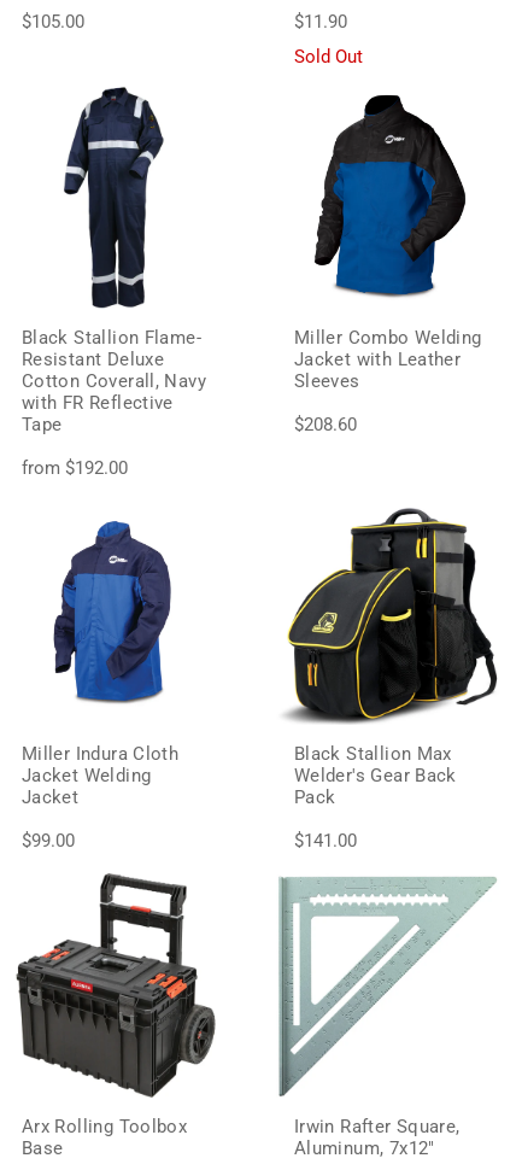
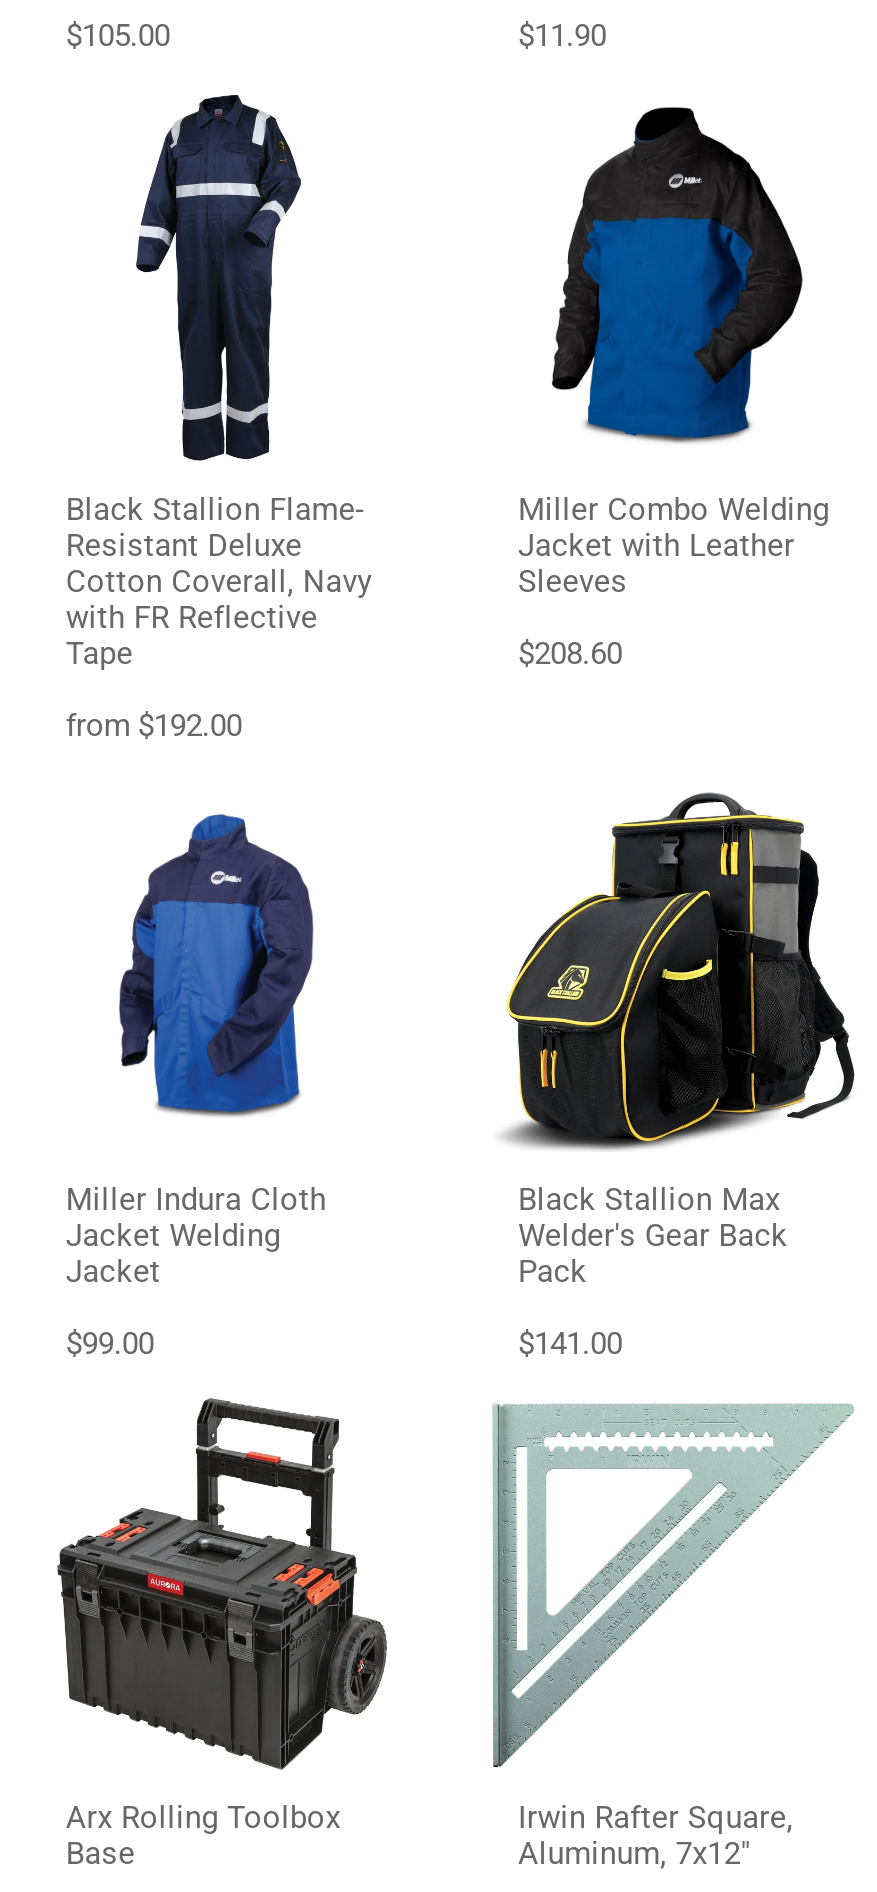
[294,46,363,68] Sold Out -> none

